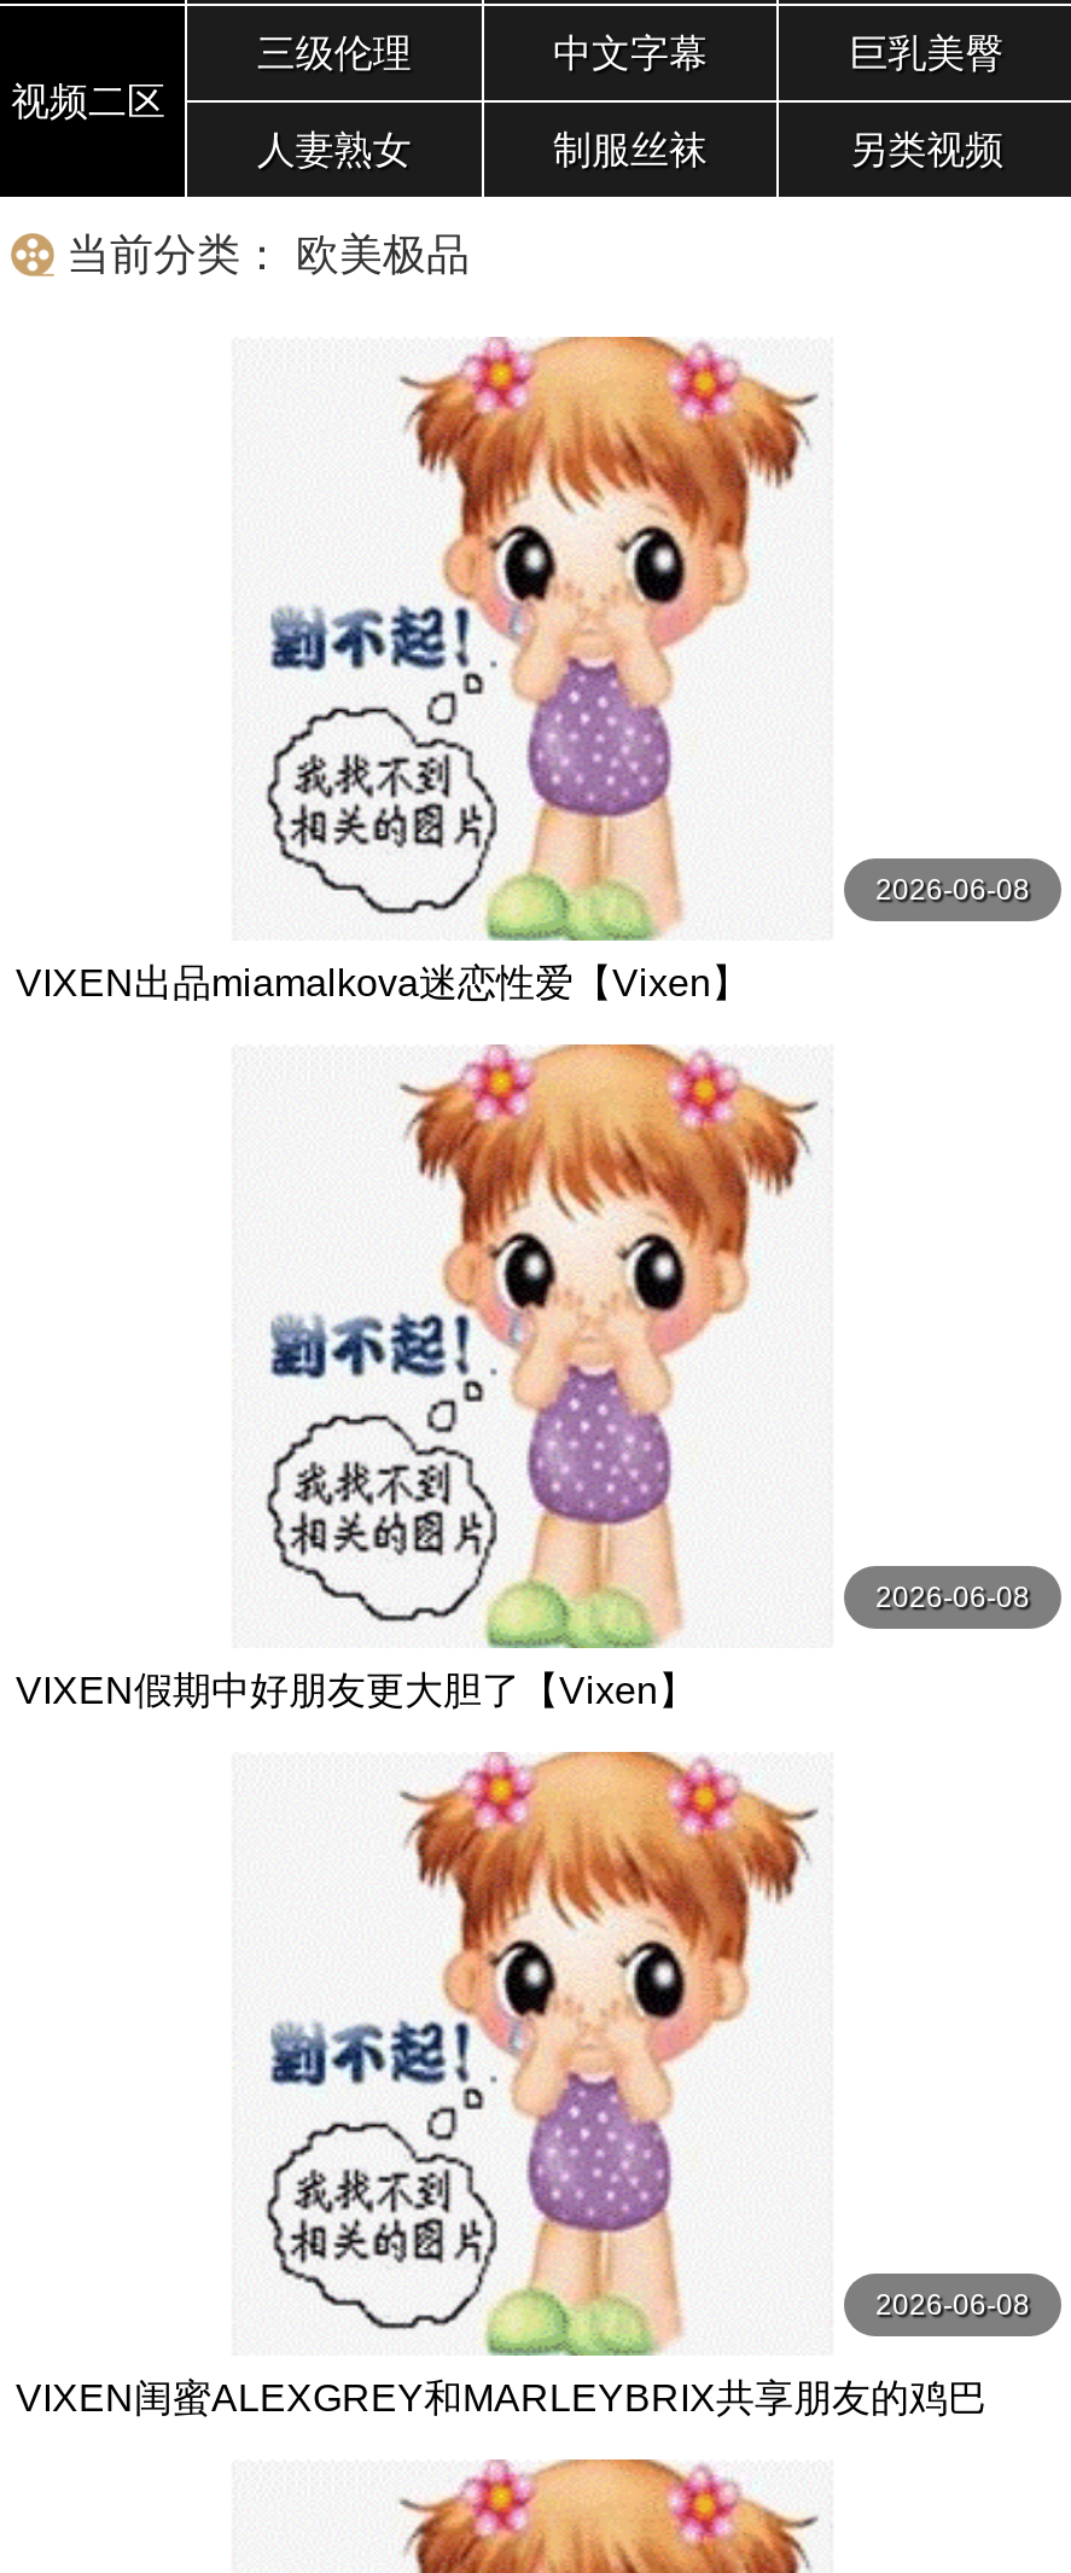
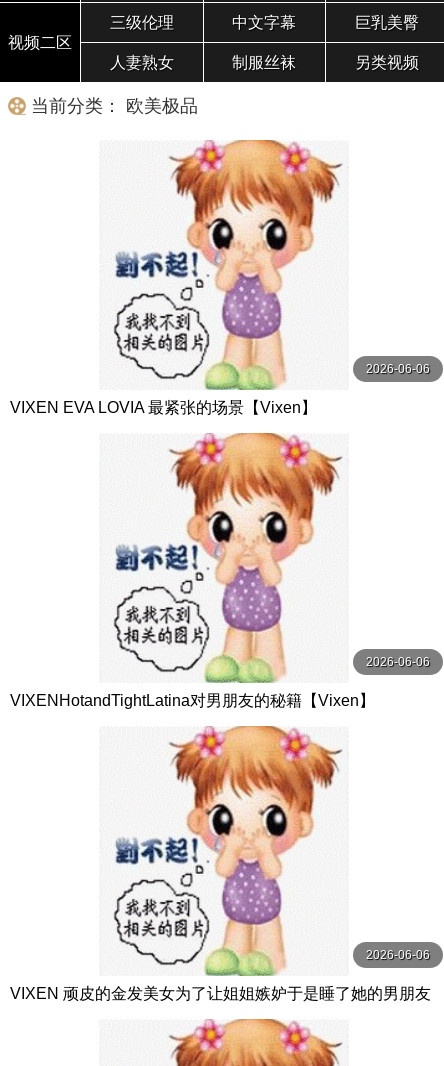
[875,873,1030,907] 2026-06-08 -> [366,362,430,376] 2026-06-06
[16,962,750,1003] VIXEN出品miamalkova迷恋性爱【Vixen】 -> [10,399,317,416] VIXEN EVA LOVIA 最紧张的场景【Vixen】
[875,1581,1030,1614] 2026-06-08 -> [366,655,430,669] 2026-06-06
[16,1670,697,1711] VIXEN假期中好朋友更大胆了【Vixen】 -> [10,692,375,709] VIXENHotandTightLatina对男朋友的秘籍【Vixen】
[875,2288,1030,2322] 2026-06-08 -> [366,948,430,962] 2026-06-06
[16,2377,986,2418] VIXEN闺蜜ALEXGREY和MARLEYBRIX共享朋友的鸡巴 -> [10,985,431,1002] VIXEN 顽皮的金发美女为了让姐姐嫉妒于是睡了她的男朋友

